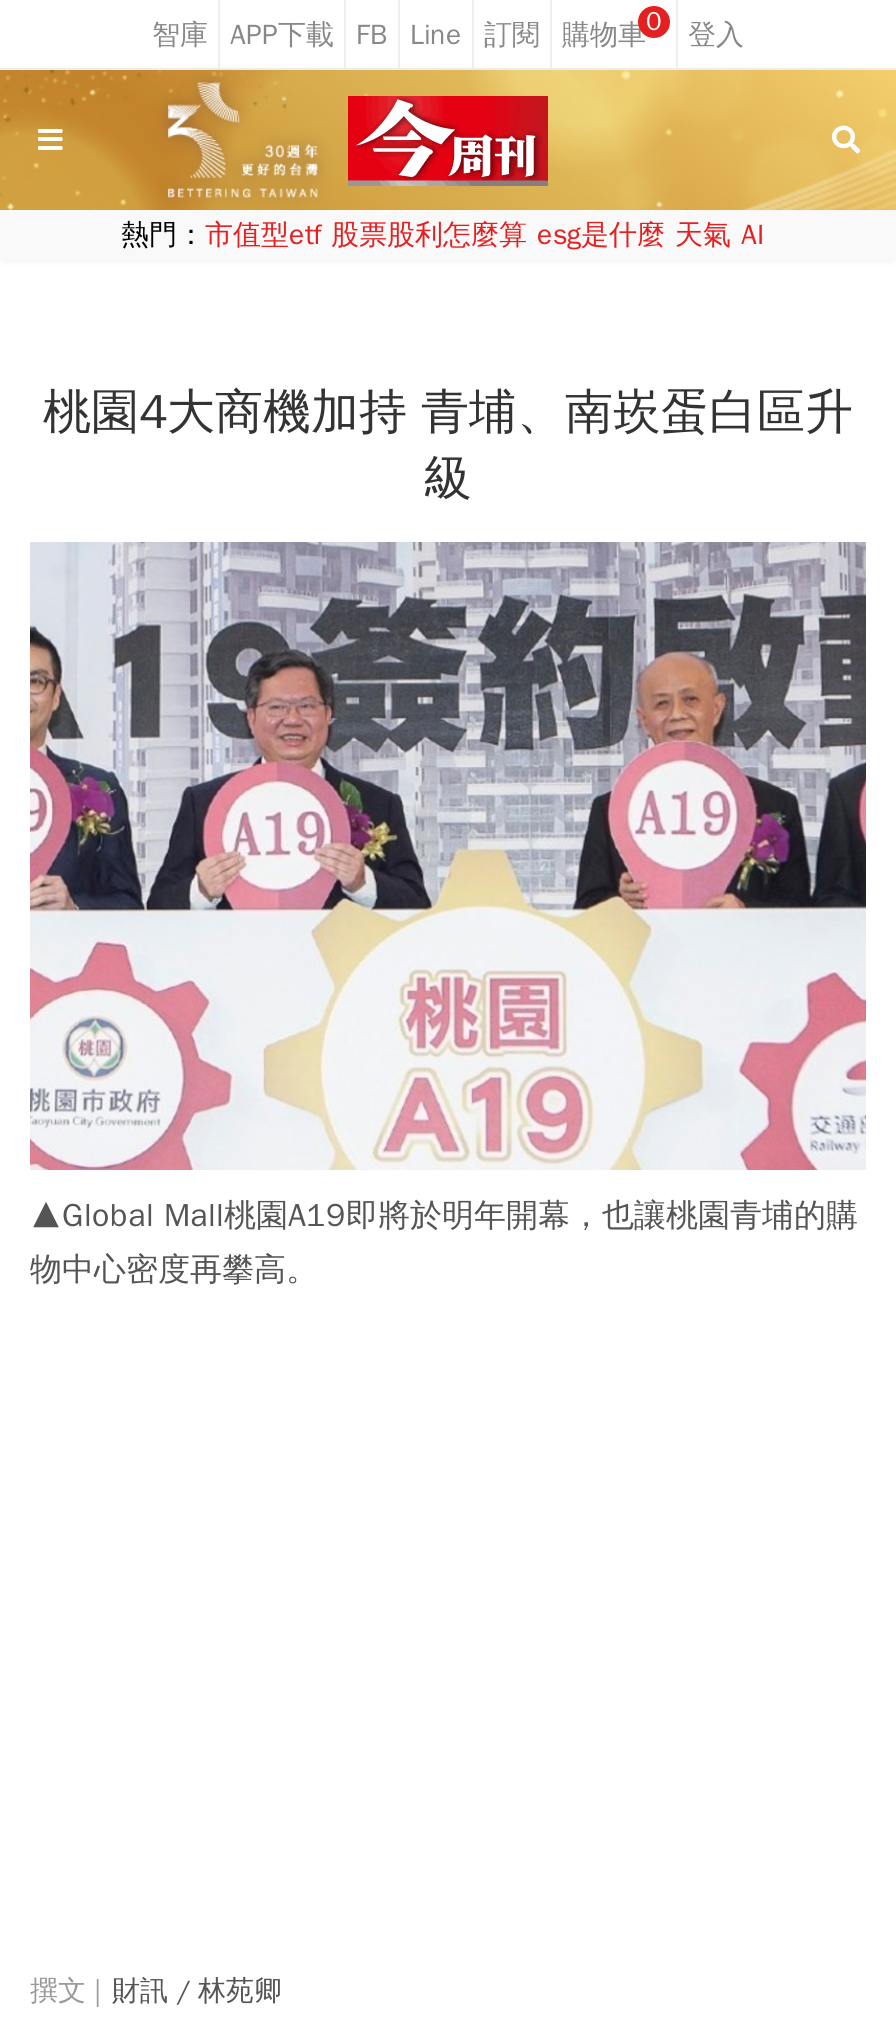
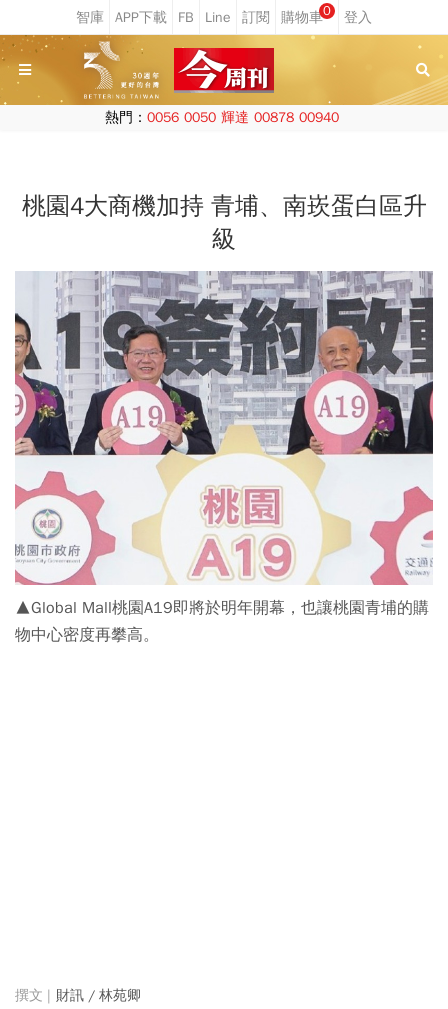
[121,218,765,252] 熱門：市值型etf 股票股利怎麼算 esg是什麼 天氣 AI -> [104,109,338,126] 熱門：0056 0050 輝達 00878 00940

